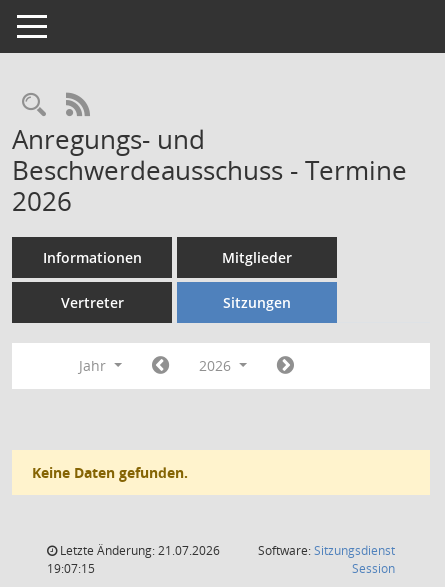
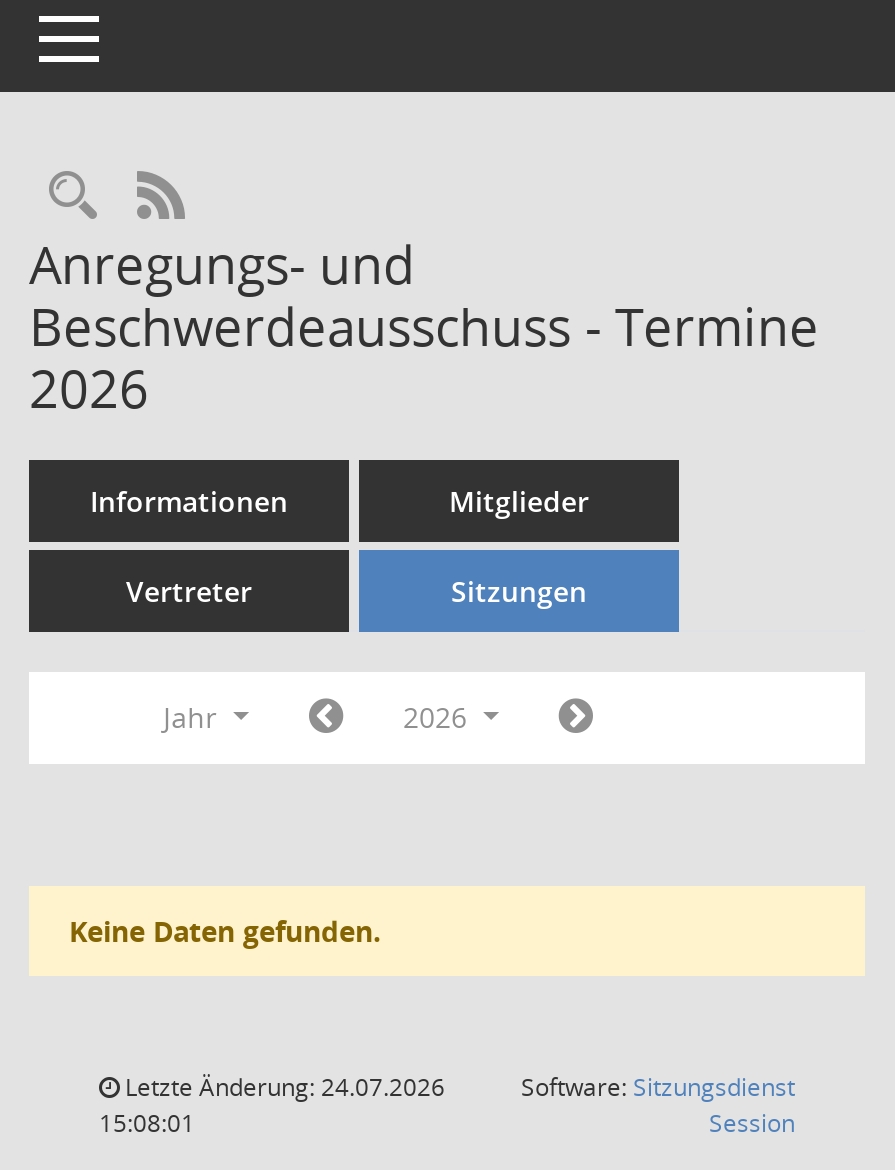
[57,542,220,559] Letzte Änderung: 21.07.2026 -> [119,1070,445,1104] Letzte Änderung: 24.07.2026
[47,560,95,577] 19:07:15 -> [99,1106,195,1140] 15:08:01

